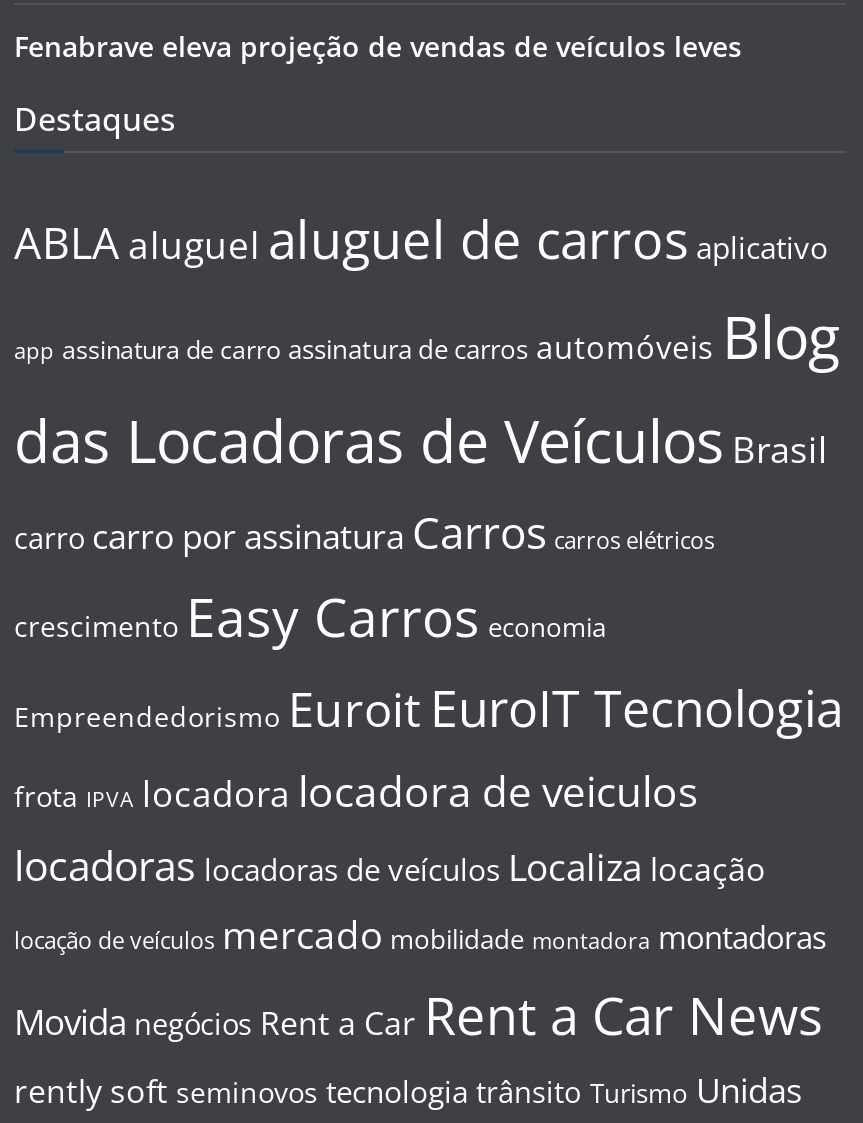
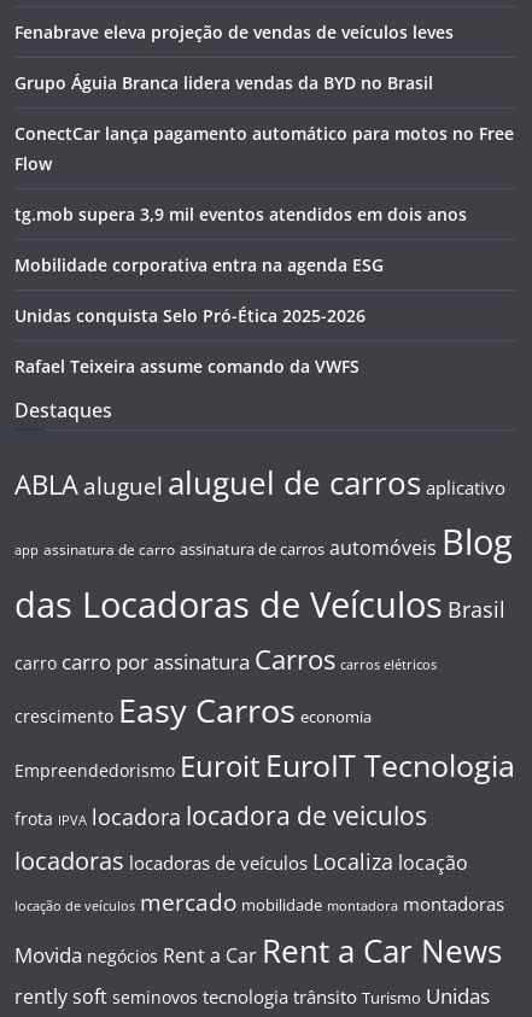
none -> [14,72,514,378] Grupo Águia Branca lidera vendas da BYD no Brasil | ConectCar lança pagamento automático para motos no Free | Flow | tg.mob supera 3,9 mil eventos atendidos em dois anos | Mobilidade corporativa entra na agenda ESG | Unidas conquista Selo Pró-Ética 2025-2026 | Rafael Teixeira assume comando da VWFS

